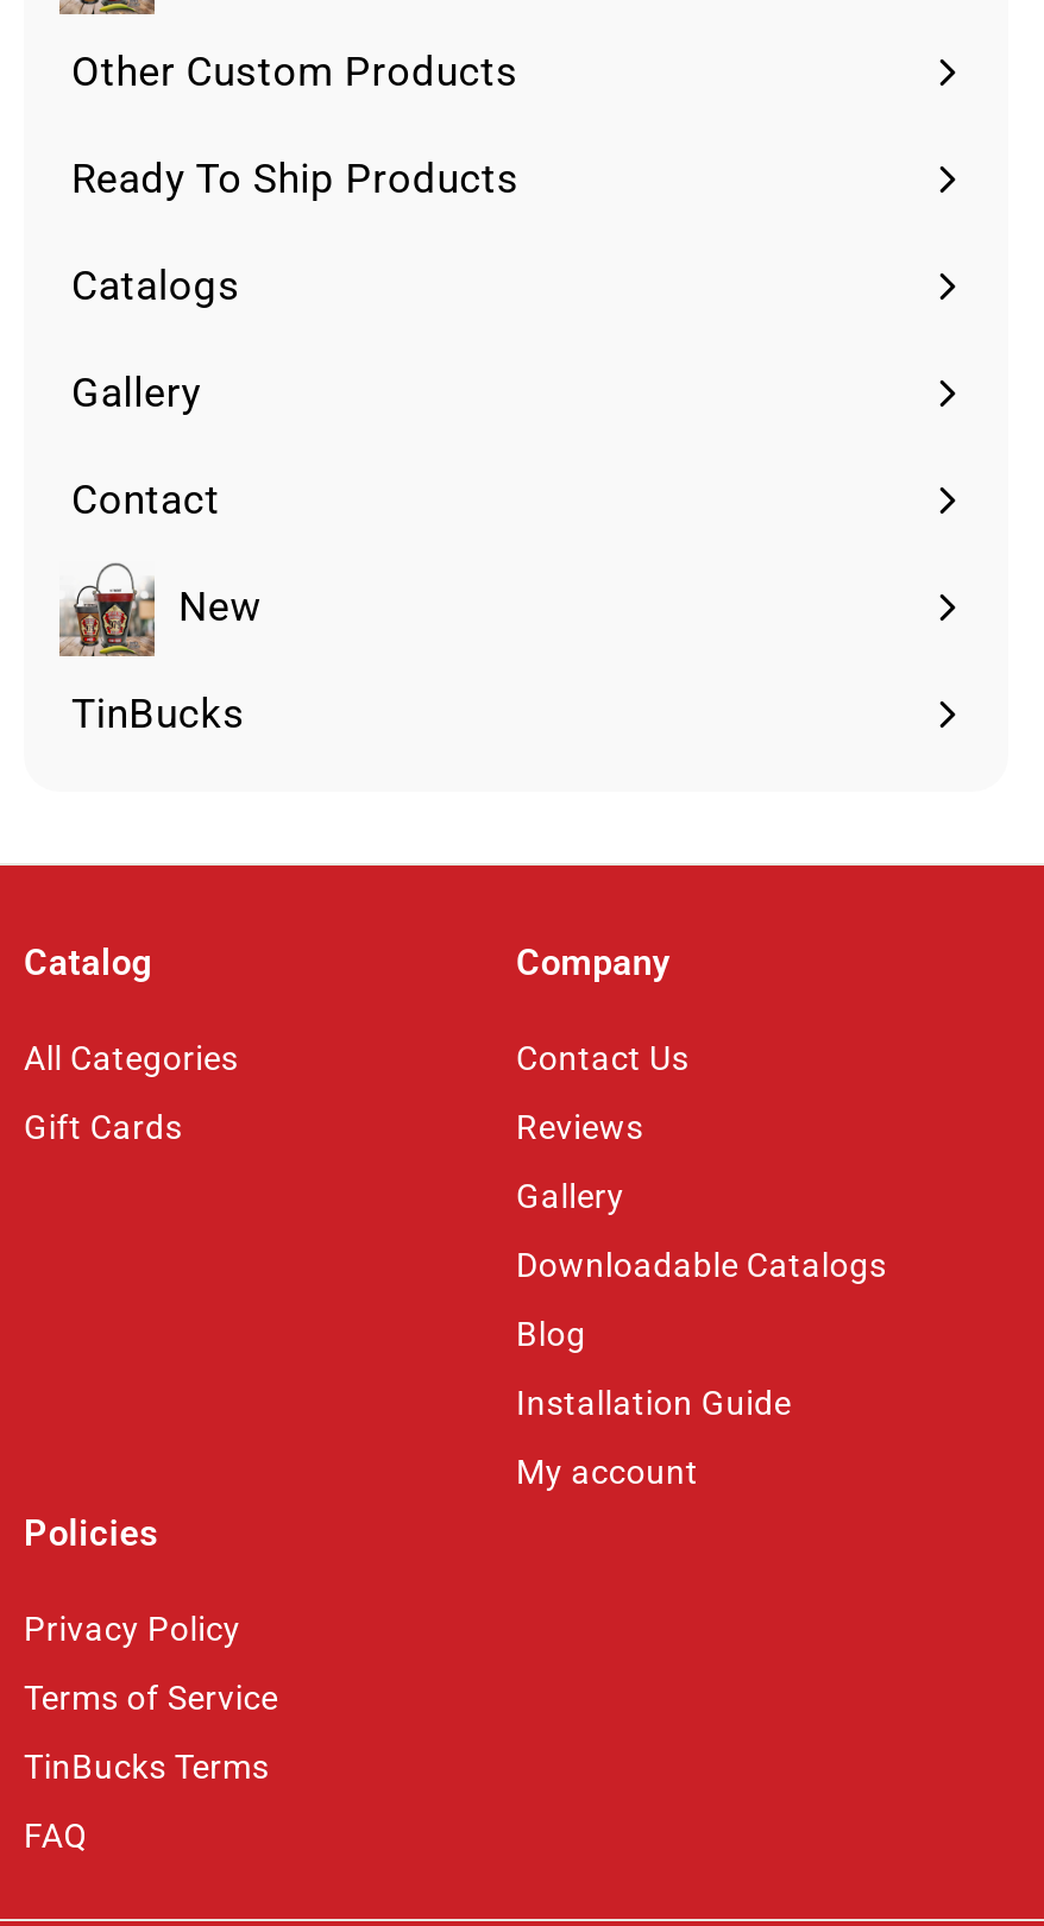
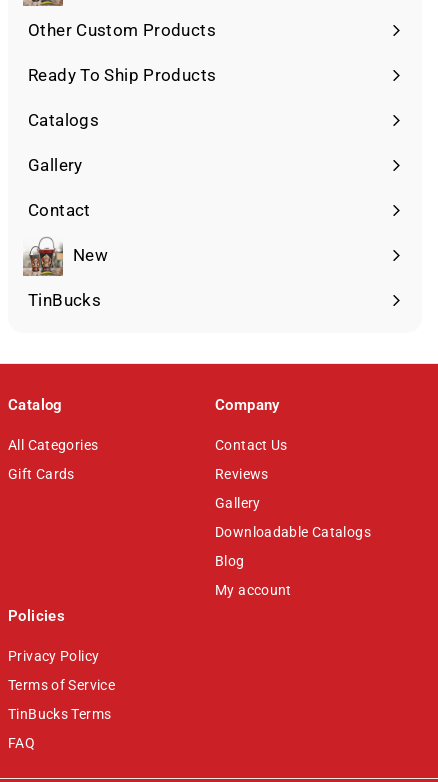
[516,1384,791,1422] Installation Guide -> none

